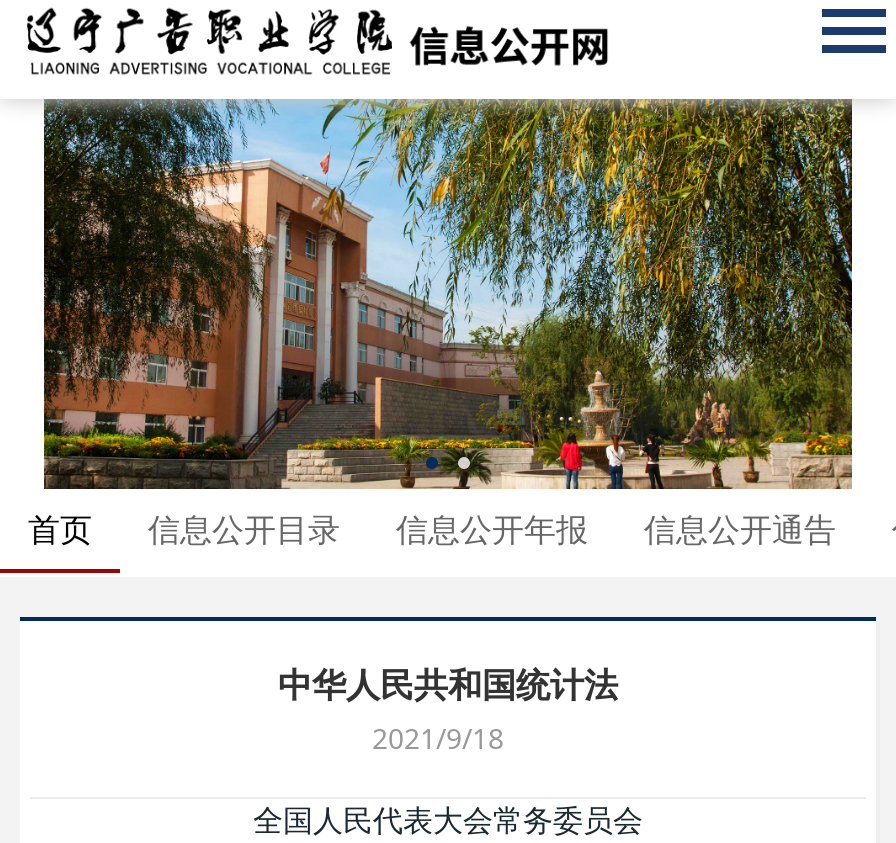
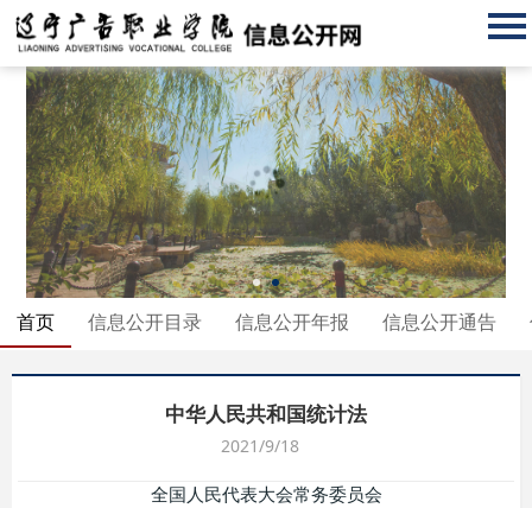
[44,99,854,491] [image] -> [25,66,507,299] [image]

